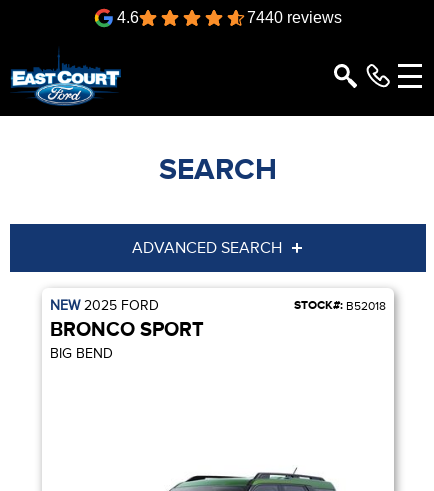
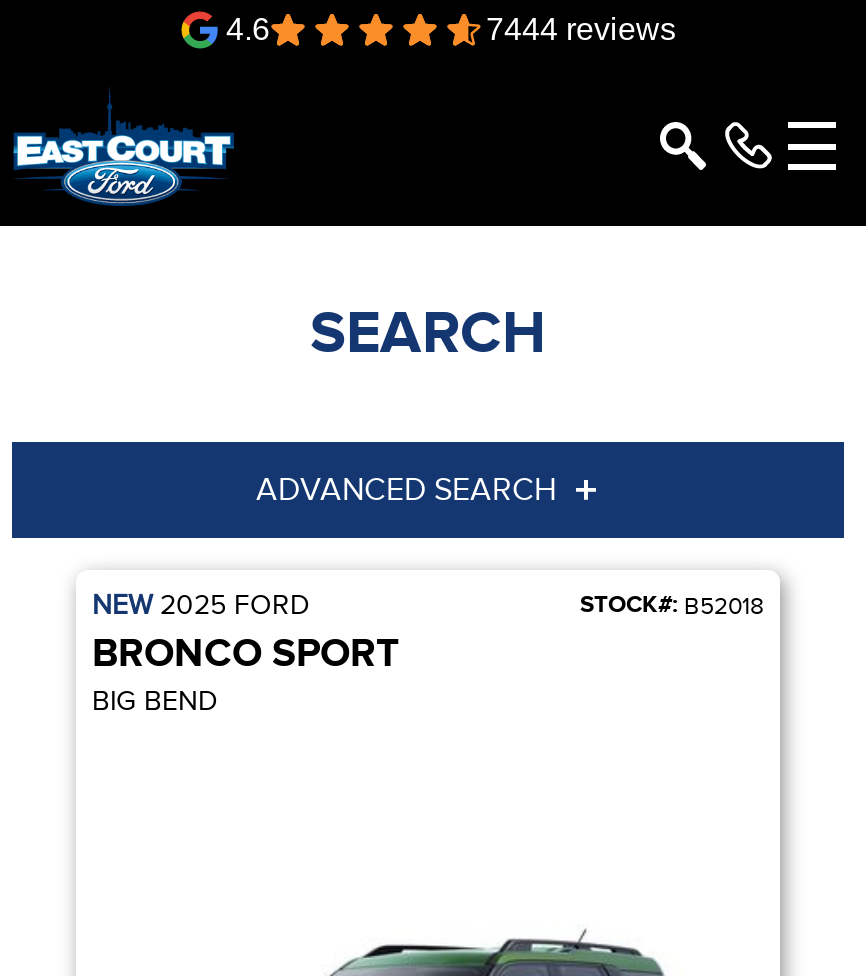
[247,9,342,26] 7440 reviews -> [486,12,676,46] 7444 reviews

